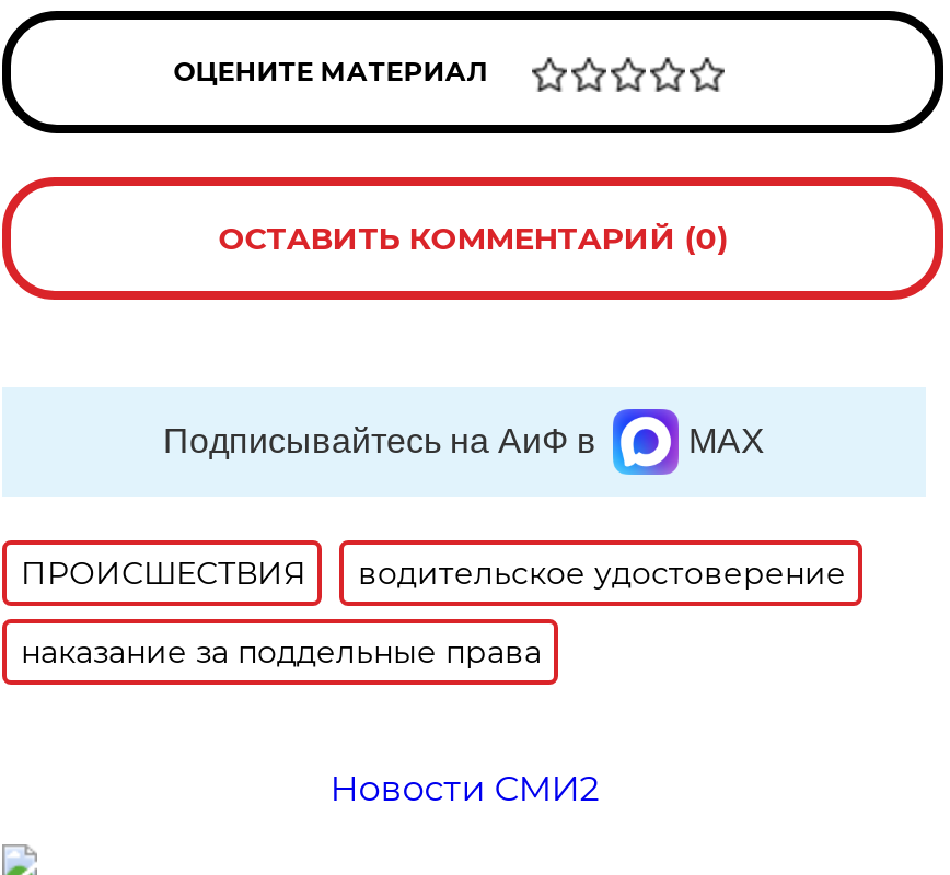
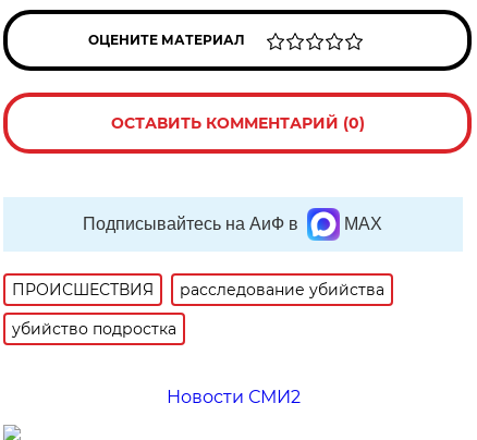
[358,553,846,593] водительское удостоверение -> [180,280,385,299] расследование убийства
[21,632,542,671] наказание за поддельные права -> [12,319,177,339] убийство подростка

